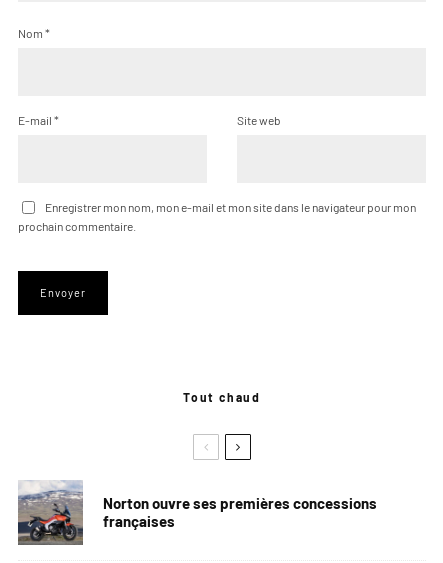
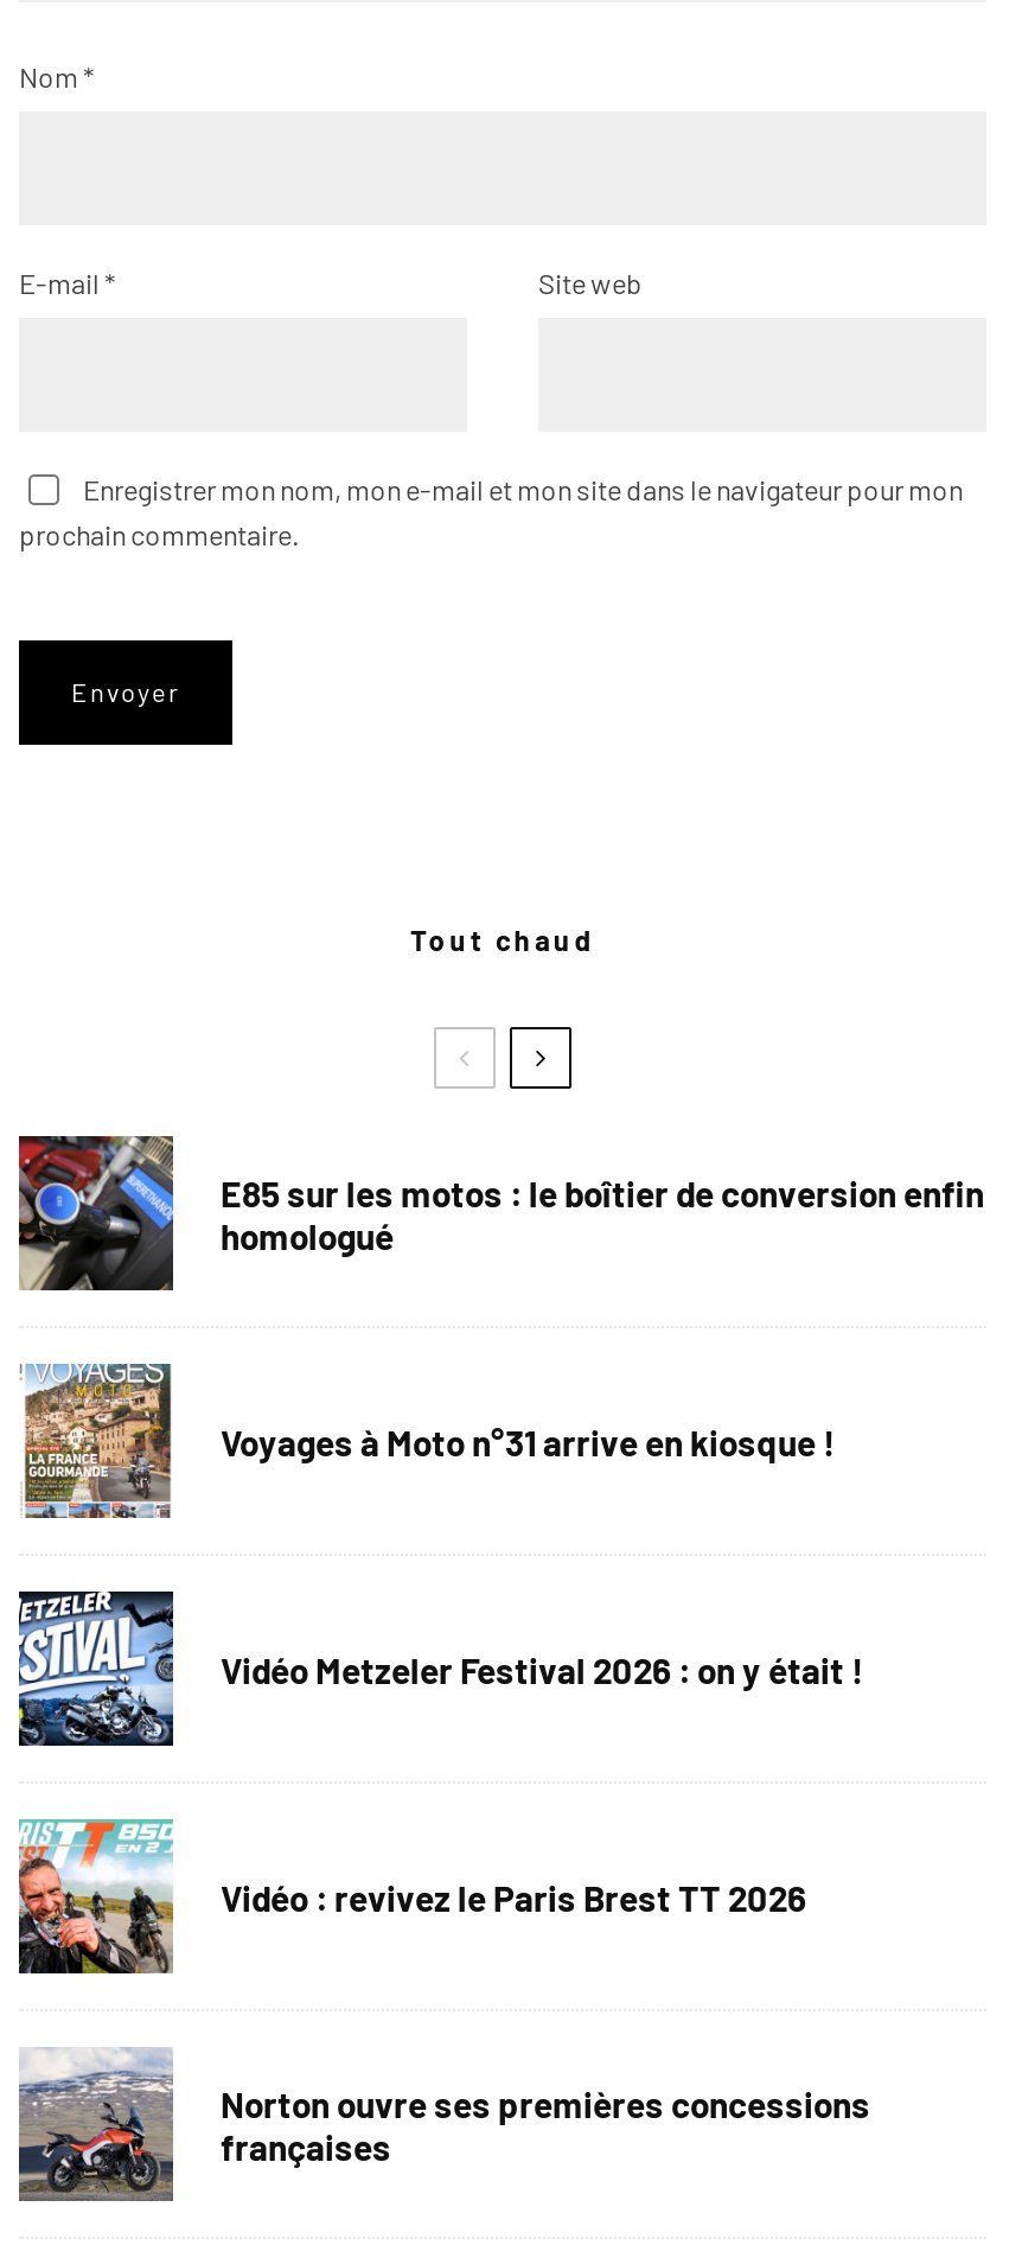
none -> [17,1135,984,1291] [image] | E85 sur les motos : le boîtier de conversion enfin | homologué
none -> [17,1588,863,1749] [image] | Vidéo Metzeler Festival 2026 : on y était !
none -> [17,1818,806,1977] [image] | Vidéo : revivez le Paris Brest TT 2026
none -> [19,1360,835,1522] [image] | Voyages à Moto n°31 arrive en kiosque !

